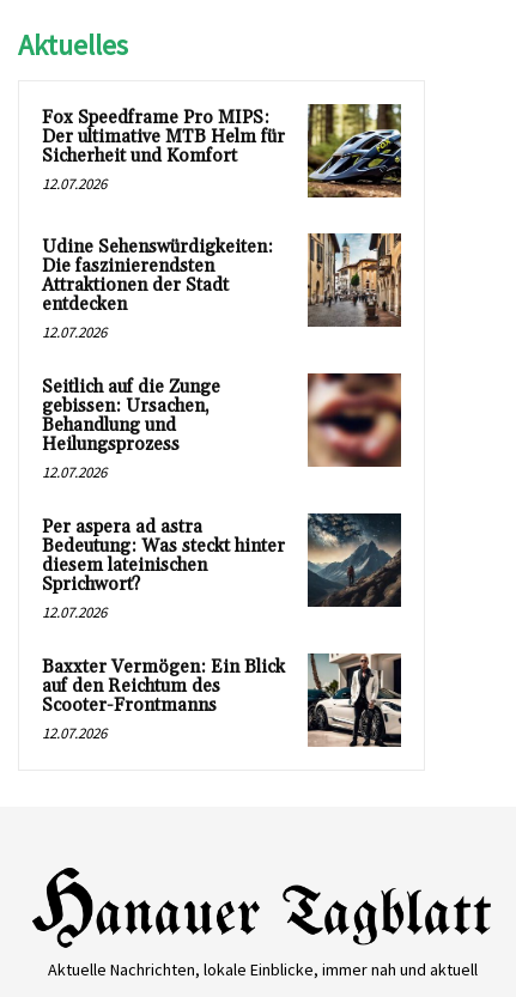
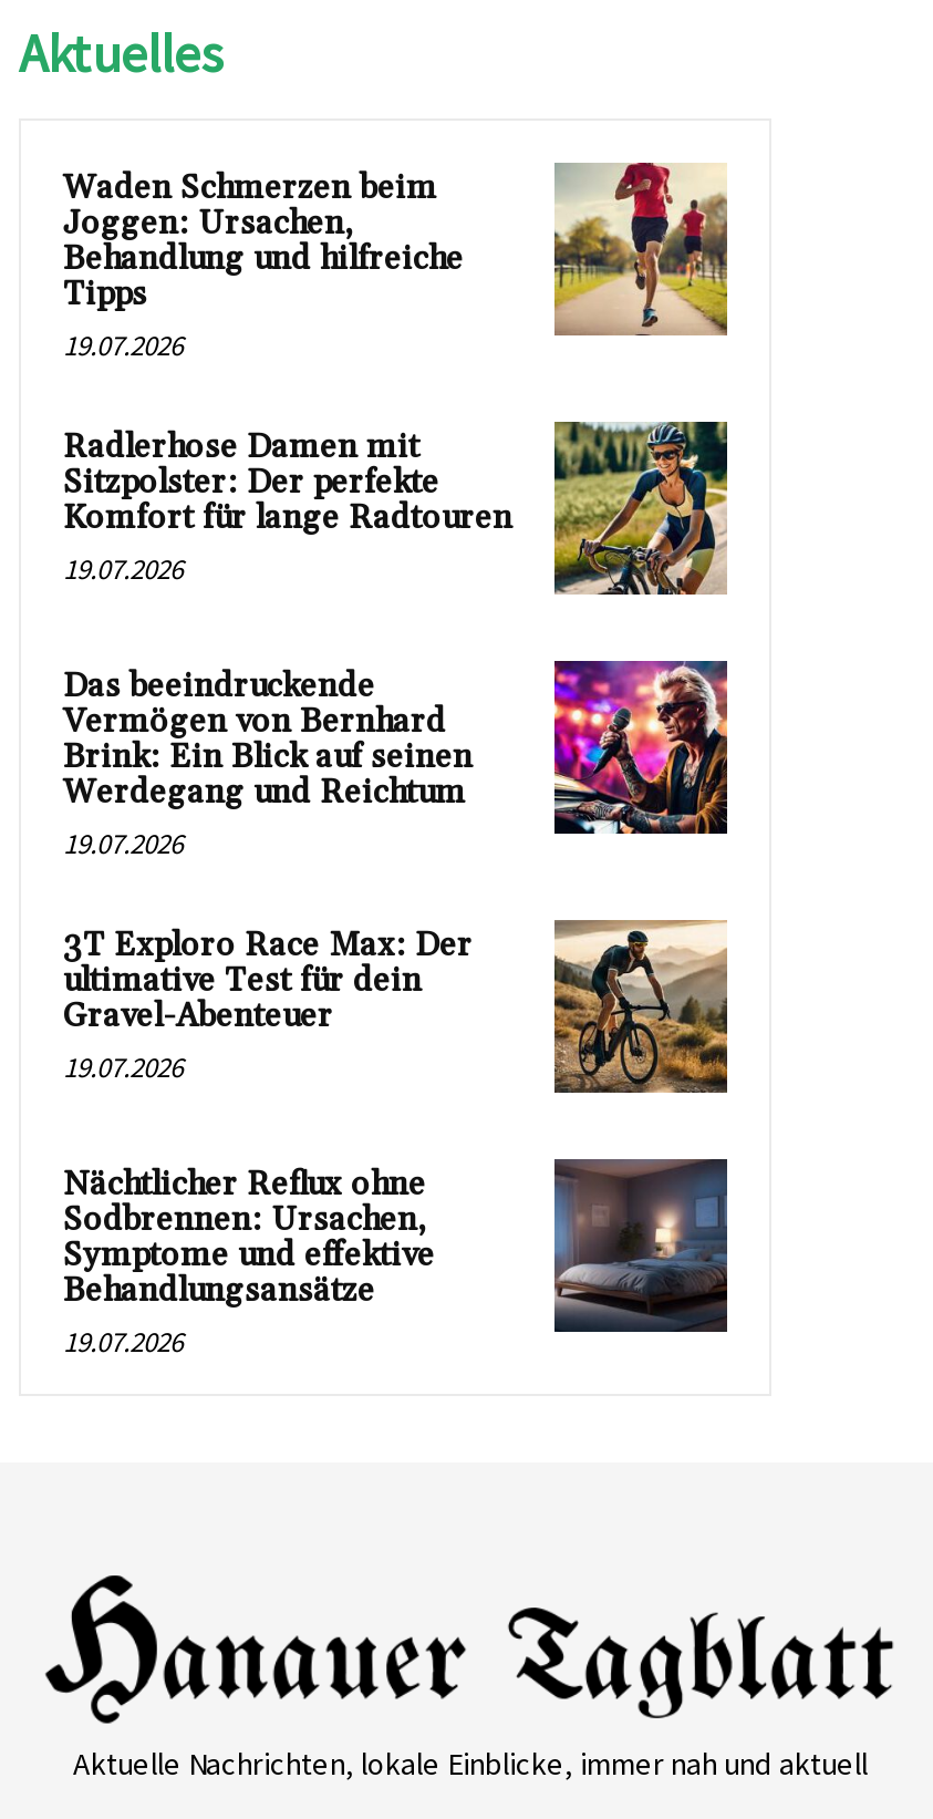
[42,103,402,199] [image] | Fox Speedframe Pro MIPS: | Der ultimative MTB Helm für | Sicherheit und Komfort | 12.07.2026 -> [63,163,729,363] [image] | Waden Schmerzen beim | Joggen: Ursachen, | Behandlung und hilfreiche | Tipps | 19.07.2026
[42,232,402,342] [image] | Udine Sehenswürdigkeiten: | Die faszinierendsten | Attraktionen der Stadt | entdecken | 12.07.2026 -> [63,402,729,597] [image] | Radlerhose Damen mit | Sitzpolster: Der perfekte | Komfort für lange Radtouren | 19.07.2026
[42,375,220,482] Seitlich auf die Zunge | gebissen: Ursachen, | Behandlung und | Heilungsprozess | 12.07.2026 -> [63,664,473,861] Das beeindruckende | Vermögen von Bernhard | Brink: Ein Blick auf seinen | Werdegang und Reichtum | 19.07.2026
[306,372,402,467] [image] -> [552,659,729,836] [image]
[42,512,402,622] [image] | Per aspera ad astra | Bedeutung: Was steckt hinter | diesem lateinischen | Sprichwort? | 12.07.2026 -> [63,918,729,1095] [image] | 3T Exploro Race Max: Der | ultimative Test für dein | Gravel-Abenteuer | 19.07.2026
[306,643,402,748] [image] -> [552,1157,729,1352] [image]
[42,655,285,743] Baxxter Vermögen: Ein Blick | auf den Reichtum des | Scooter-Frontmanns | 12.07.2026 -> [63,1162,435,1360] Nächtlicher Reflux ohne | Sodbrennen: Ursachen, | Symptome und effektive | Behandlungsansätze | 19.07.2026

